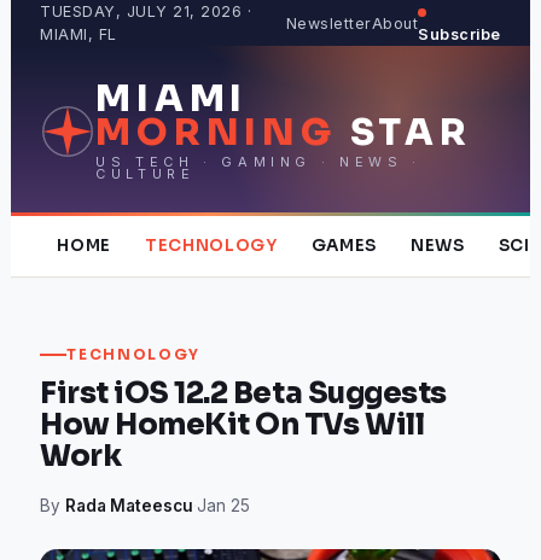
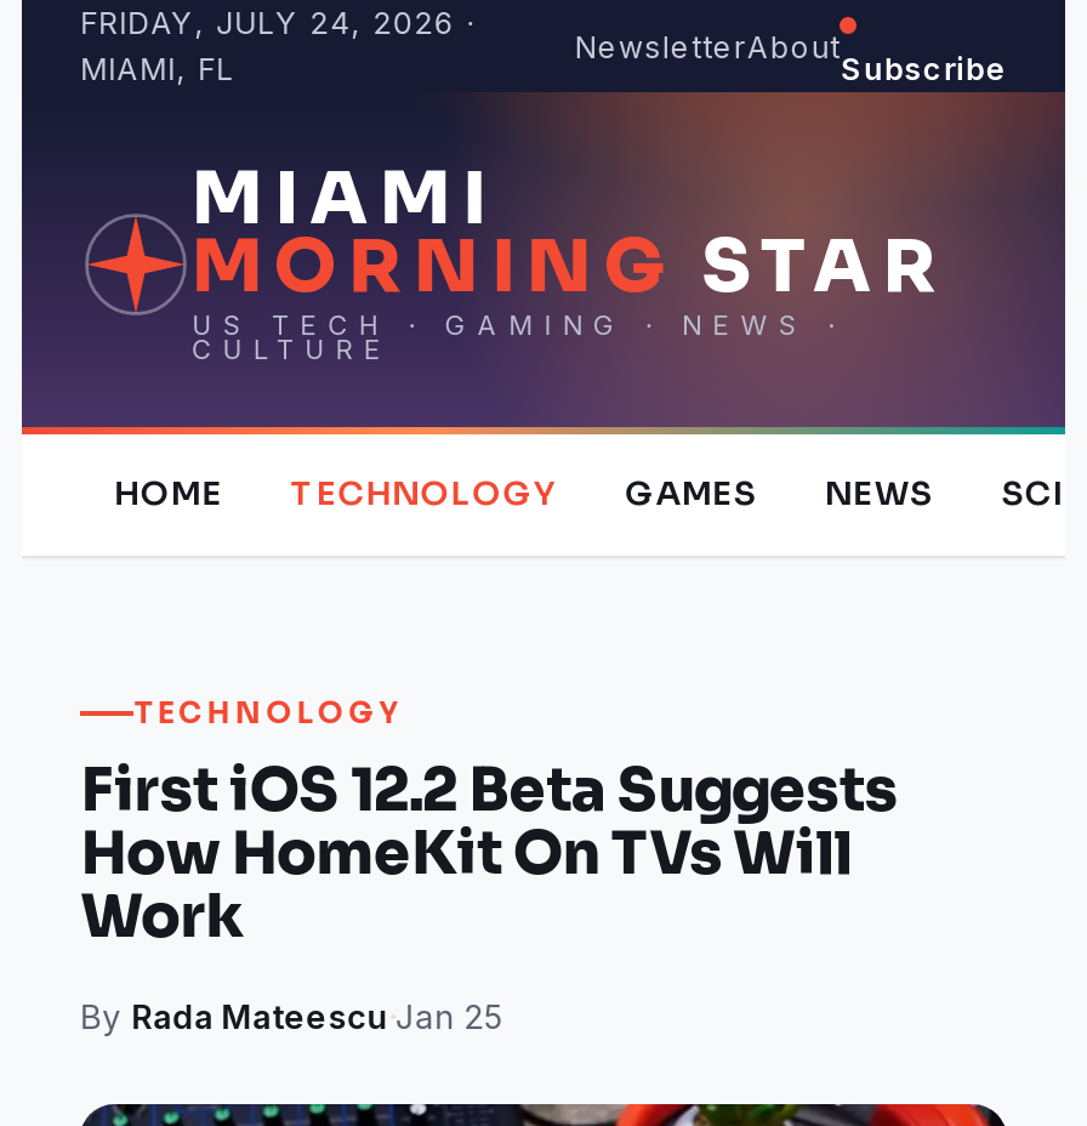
[40,2,251,21] TUESDAY, JULY 21, 2026 · -> [81,5,475,41] FRIDAY, JULY 24, 2026 ·

